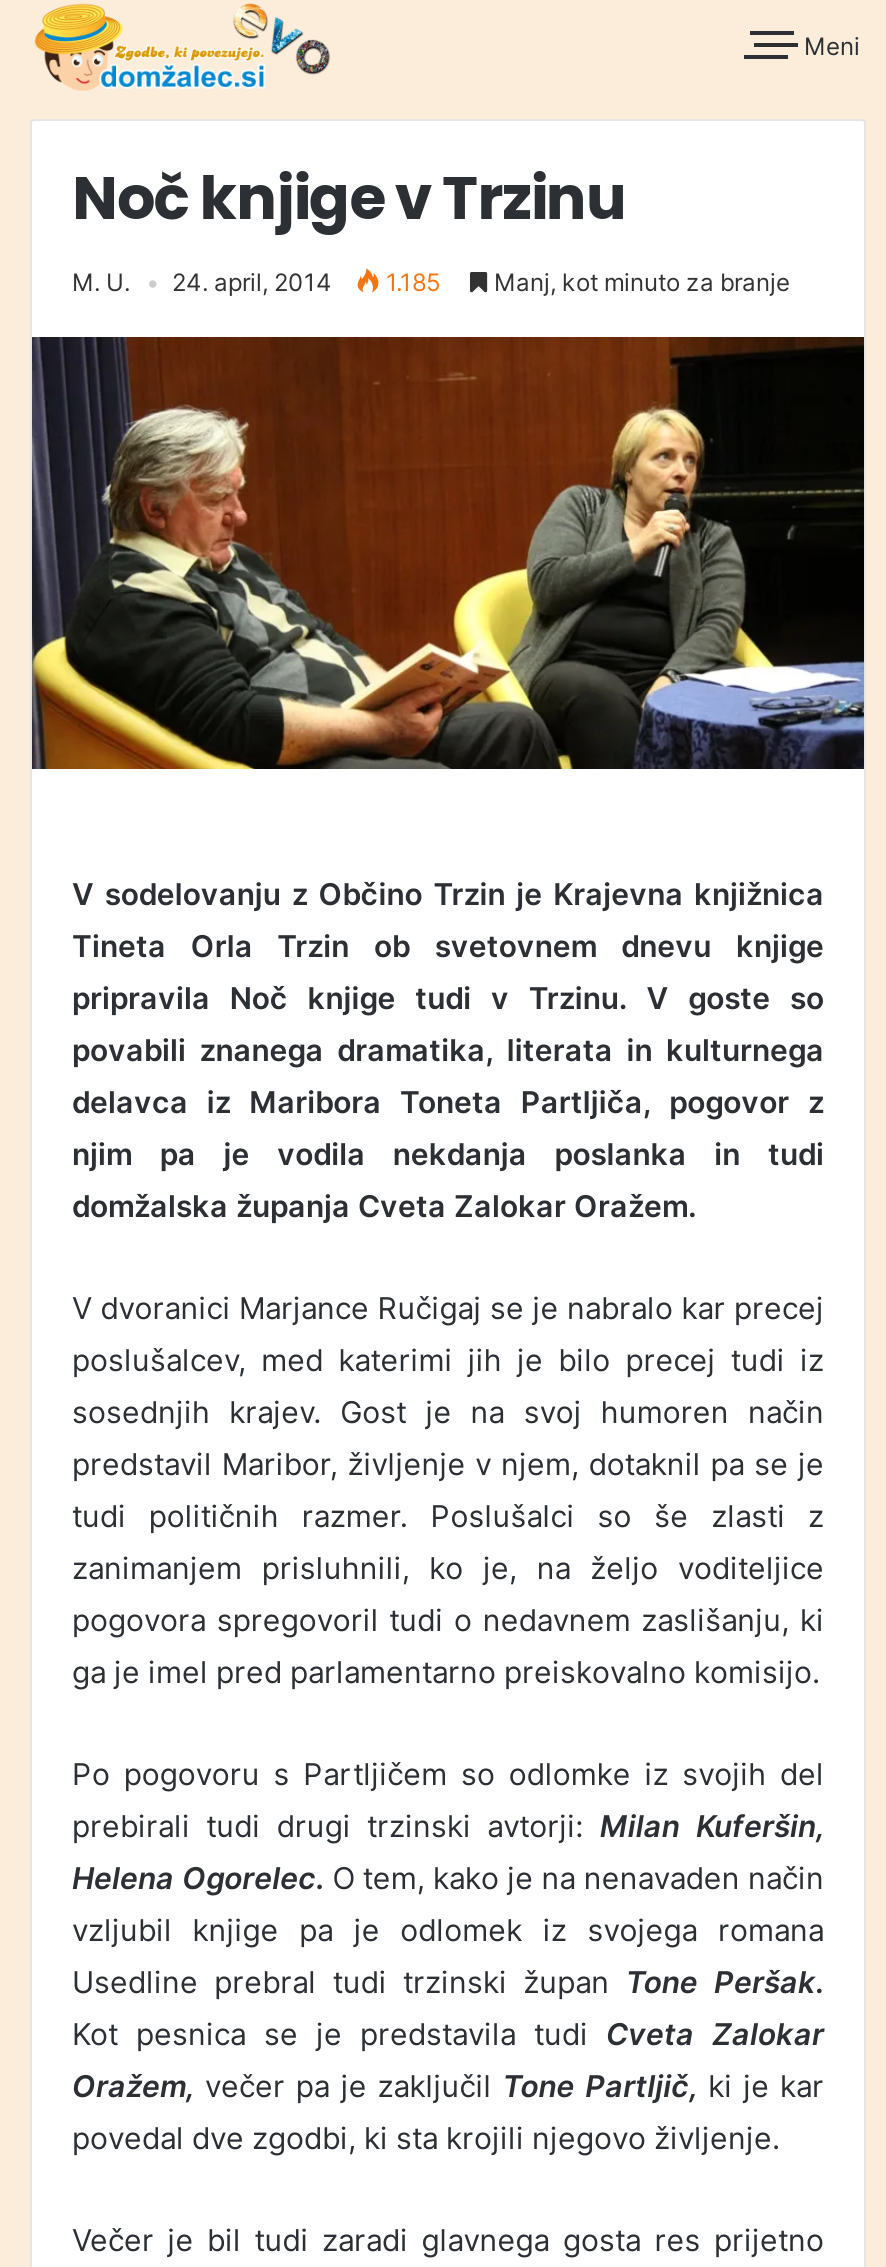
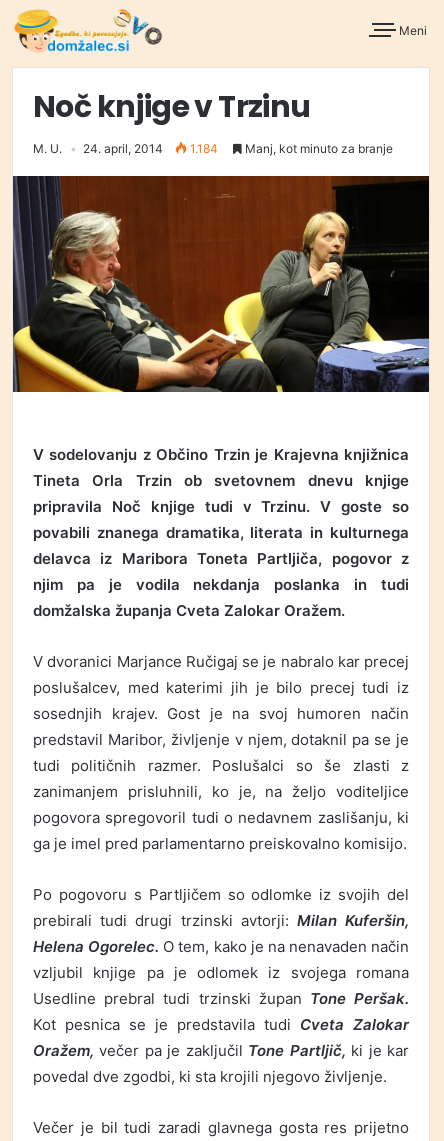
[72,268,790,298] M. U. 24. april, 2014 1.185 Manj, kot minuto za branje -> [33,141,393,156] M. U. 24. april, 2014 1.184 Manj, kot minuto za branje

